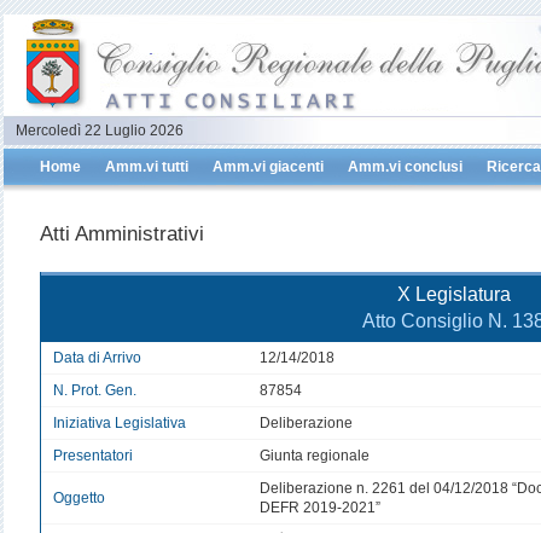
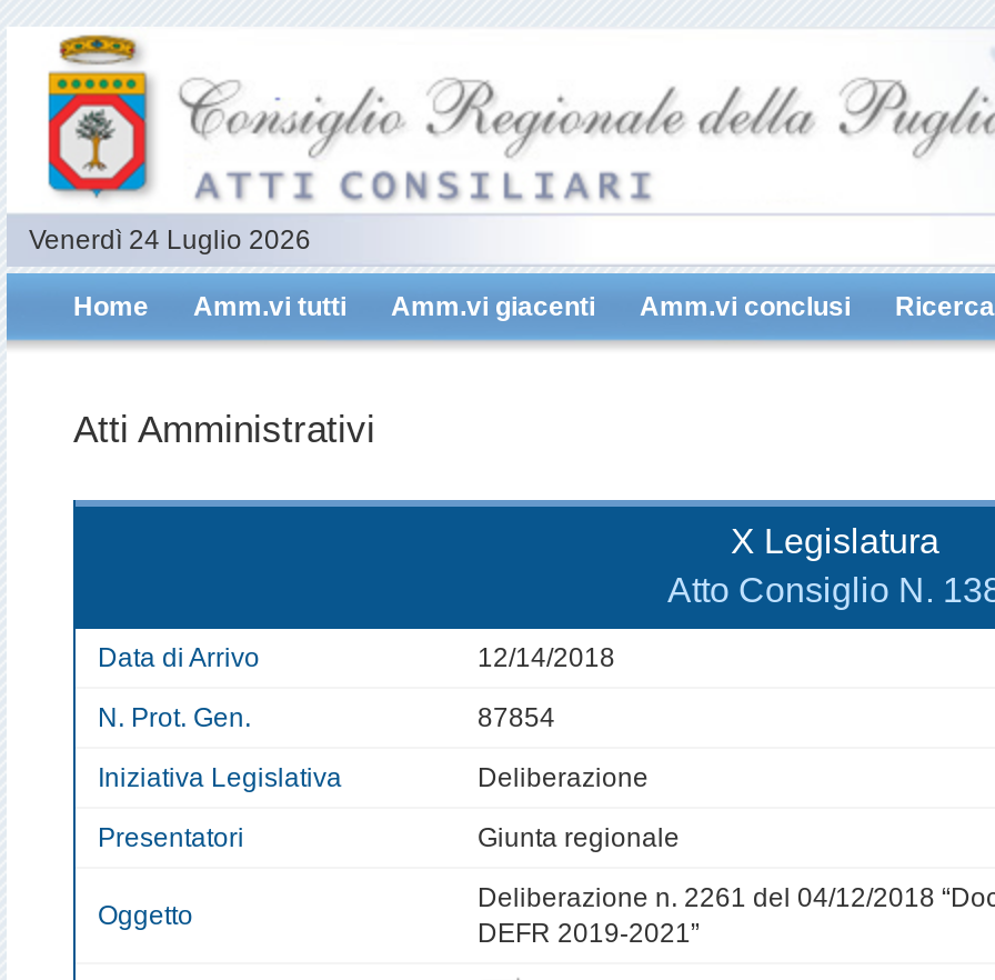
[16,122,184,139] Mercoledì 22 Luglio 2026 -> [29,224,311,256] Venerdì 24 Luglio 2026

